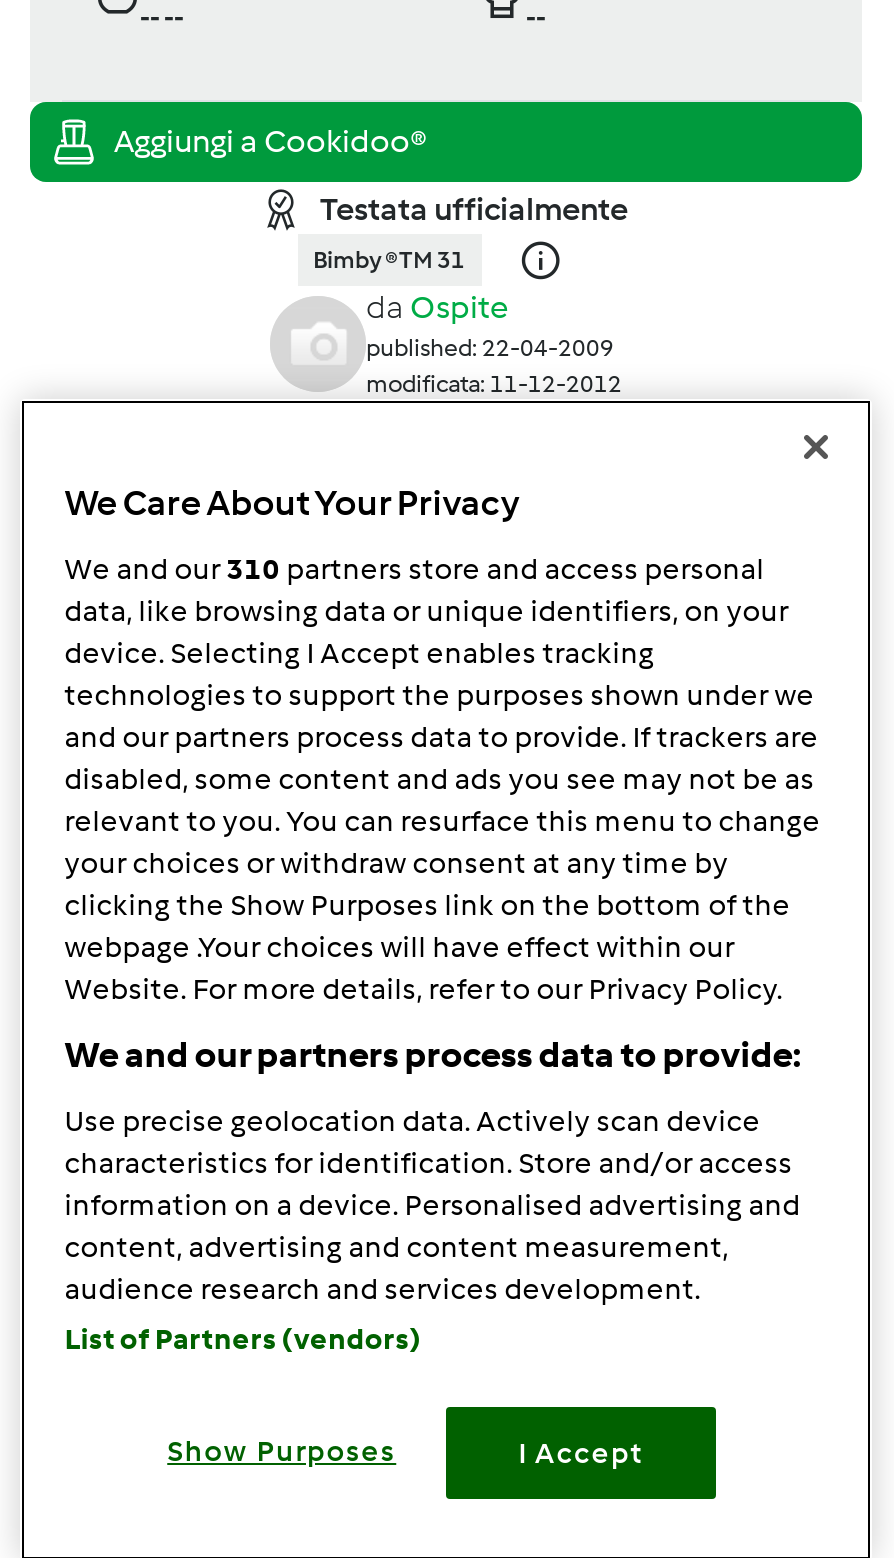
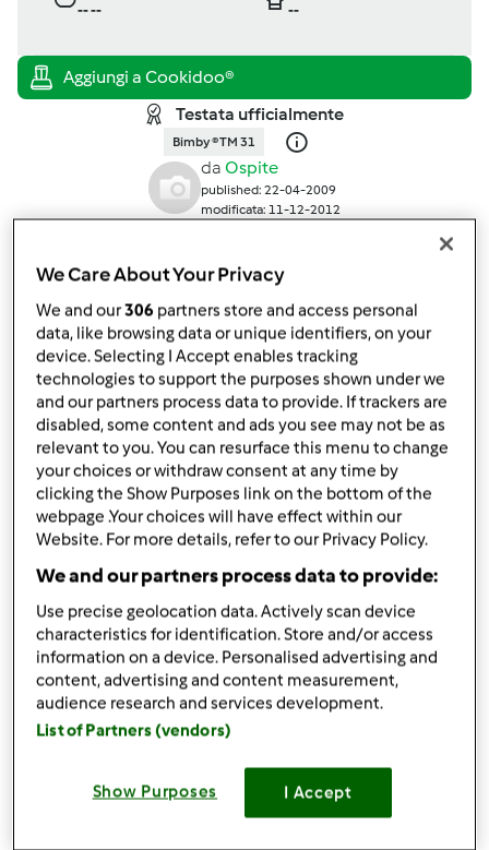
[64,550,764,586] We and our310 partners store and access personal -> [36,300,418,320] We and our306 partners store and access personal

